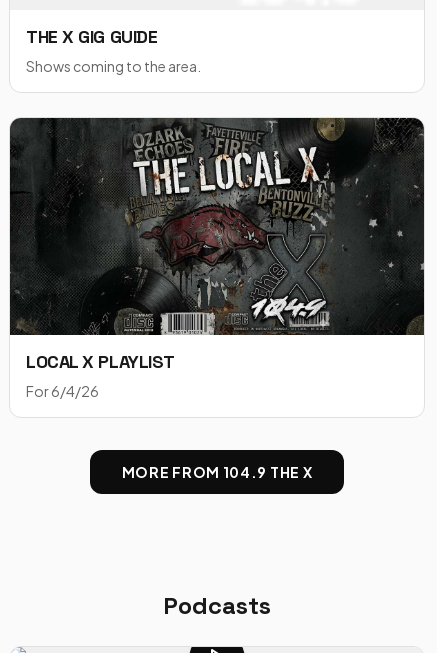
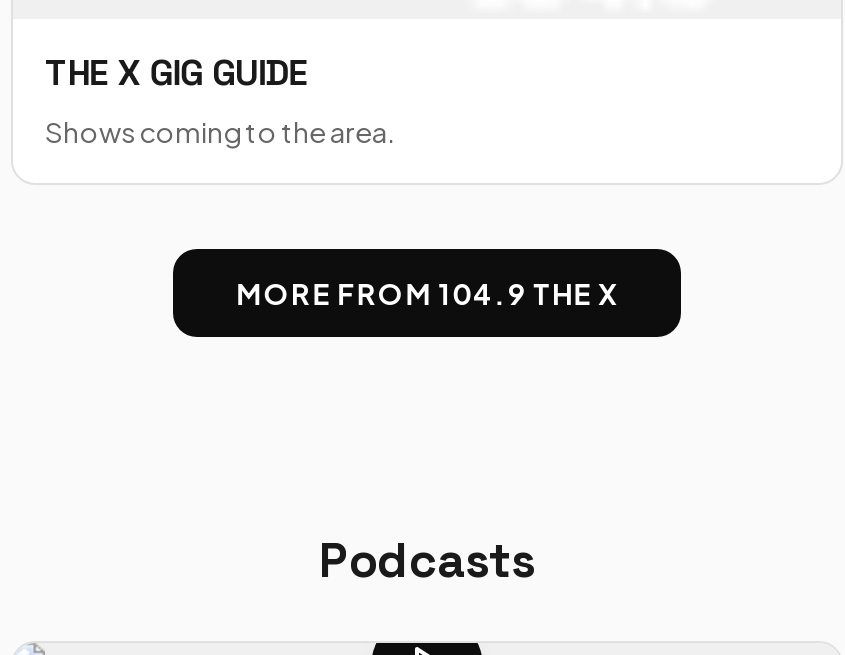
[9,117,425,400] [image] | LOCAL X PLAYLIST | For 6/4/26 -> none

